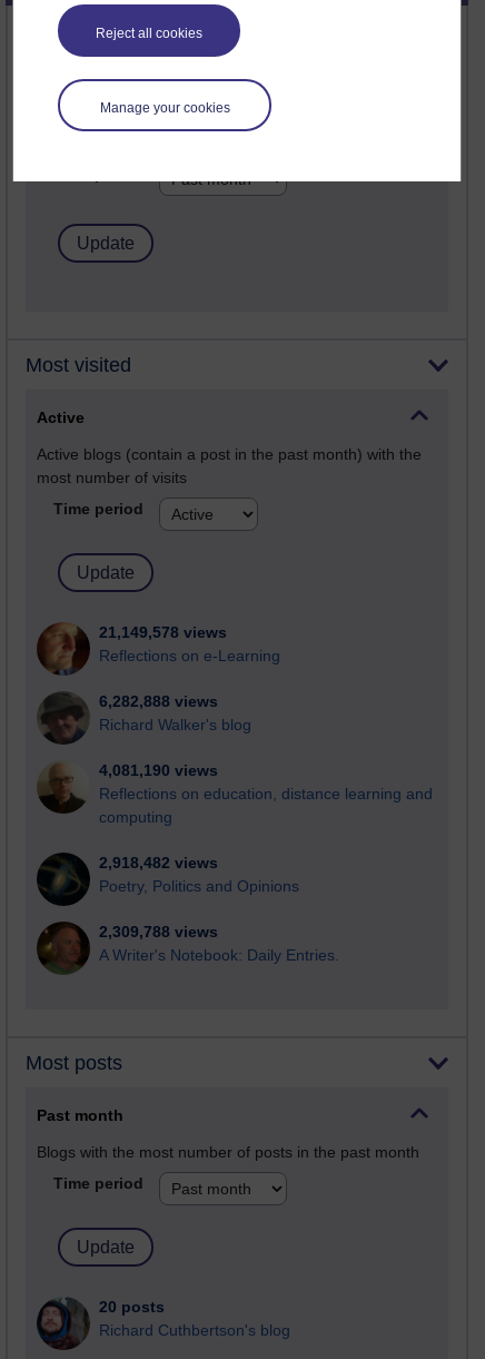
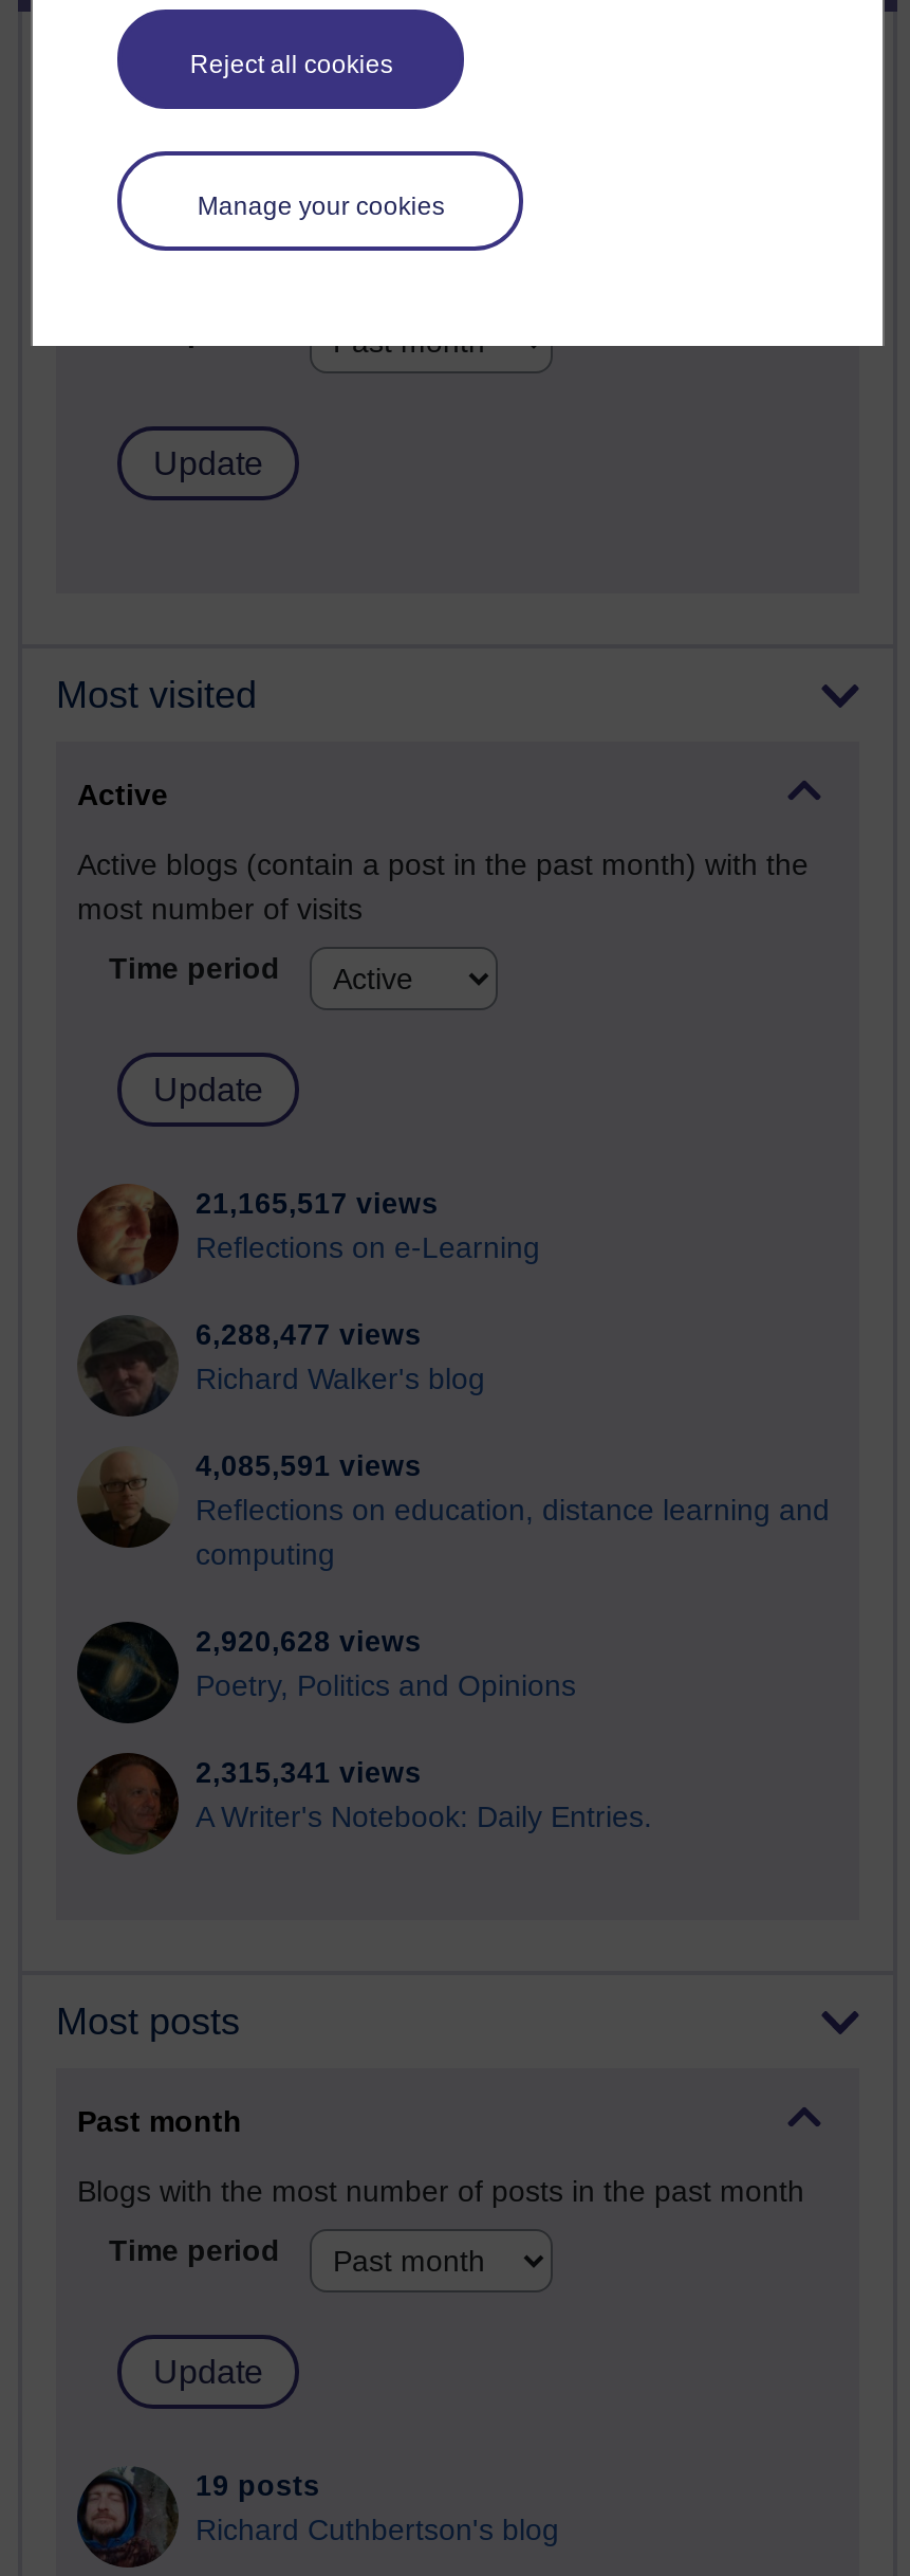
[99,625,227,641] 21,149,578 views -> [196,1189,439,1220] 21,165,517 views
[99,694,218,710] 6,282,888 views -> [196,1320,422,1352] 6,288,477 views
[99,763,218,779] 4,081,190 views -> [196,1451,422,1483] 4,085,591 views
[99,855,218,872] 2,918,482 views -> [196,1627,422,1658] 2,920,628 views
[99,924,218,941] 2,309,788 views -> [196,1758,422,1790] 2,315,341 views
[99,1299,165,1316] 20 posts -> [196,2471,320,2503] 19 posts

